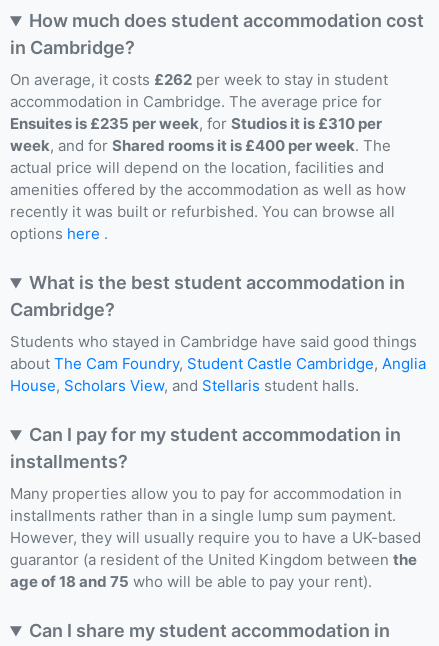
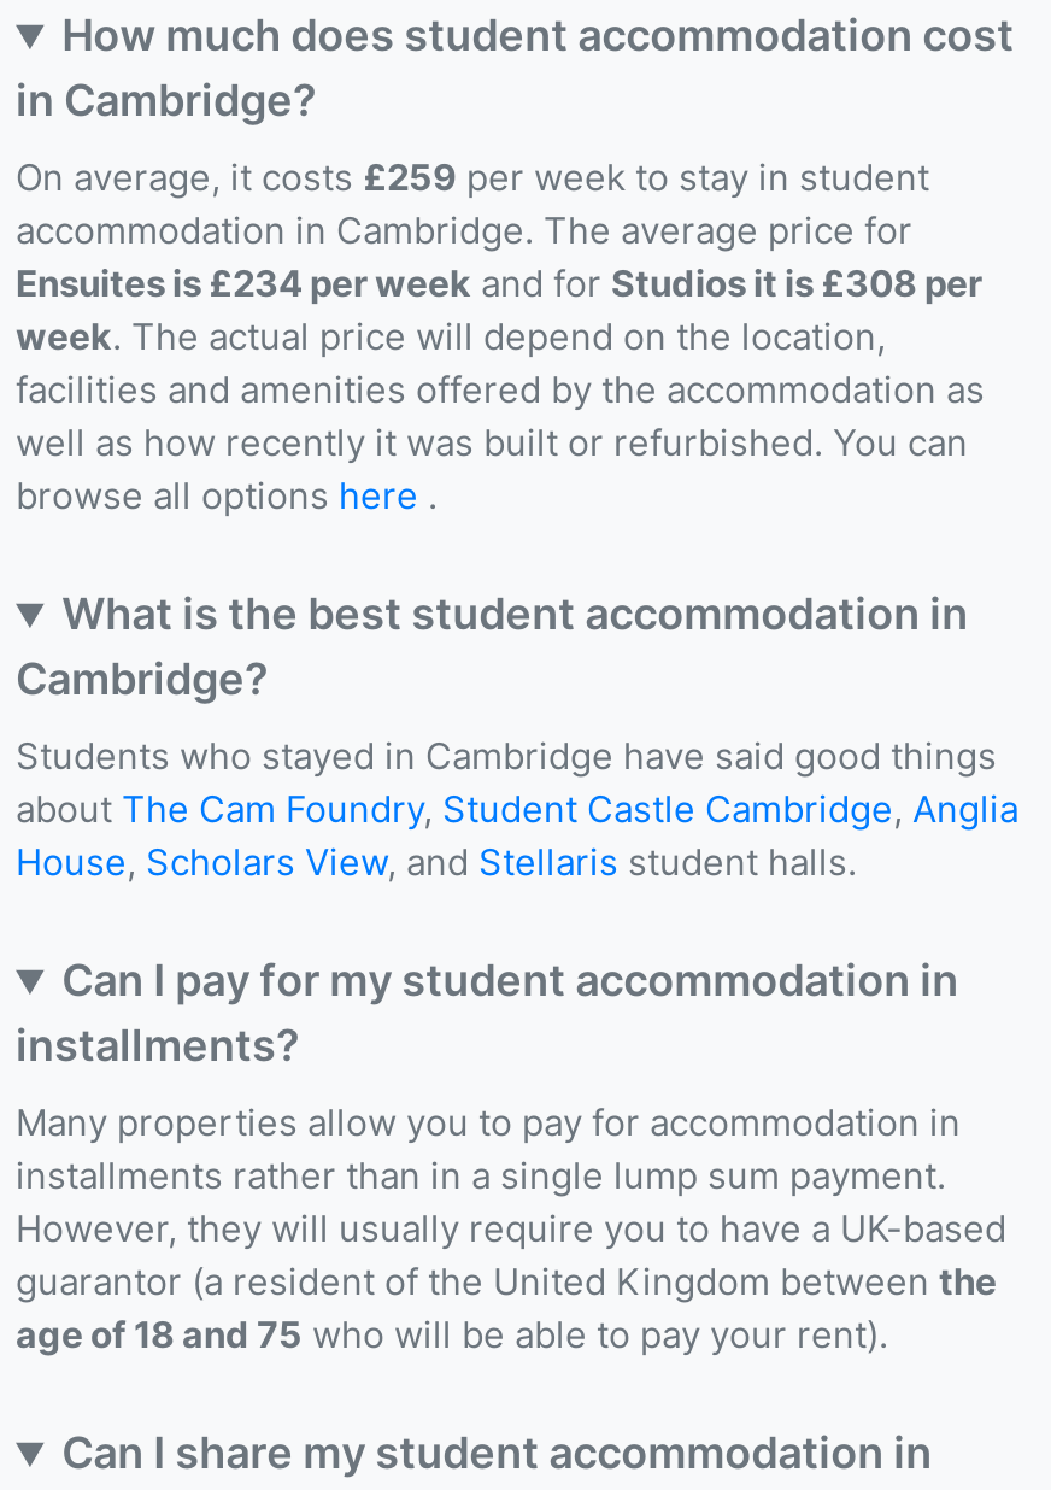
[10,70,388,89] On average, it costs £262 per week to stay in student -> [16,155,929,201] On average, it costs £259 per week to stay in student
[10,114,406,243] Ensuites is £235 per week, for Studios it is £310 per | week, and for Shared rooms it is £400 per week. The | actual price will depend on the location, facilities and | amenities offered by the accommodation as well as how | recently it was built or refurbished. You can browse all | options here. -> [16,261,985,519] Ensuites is £234 per week and for Studios it is £308 per | week. The actual price will depend on the location, | facilities and amenities offered by the accommodation as | well as how recently it was built or refurbished. You can | browse all options here.

